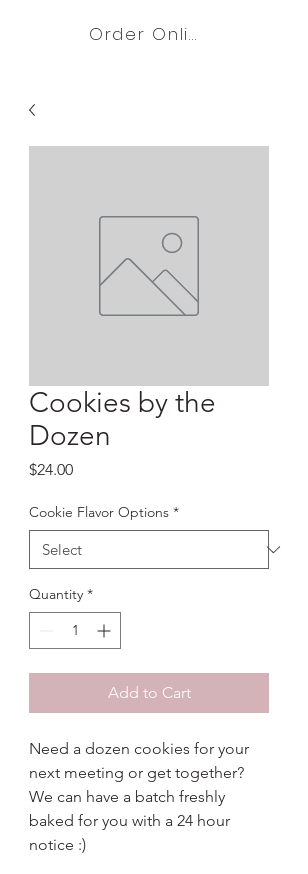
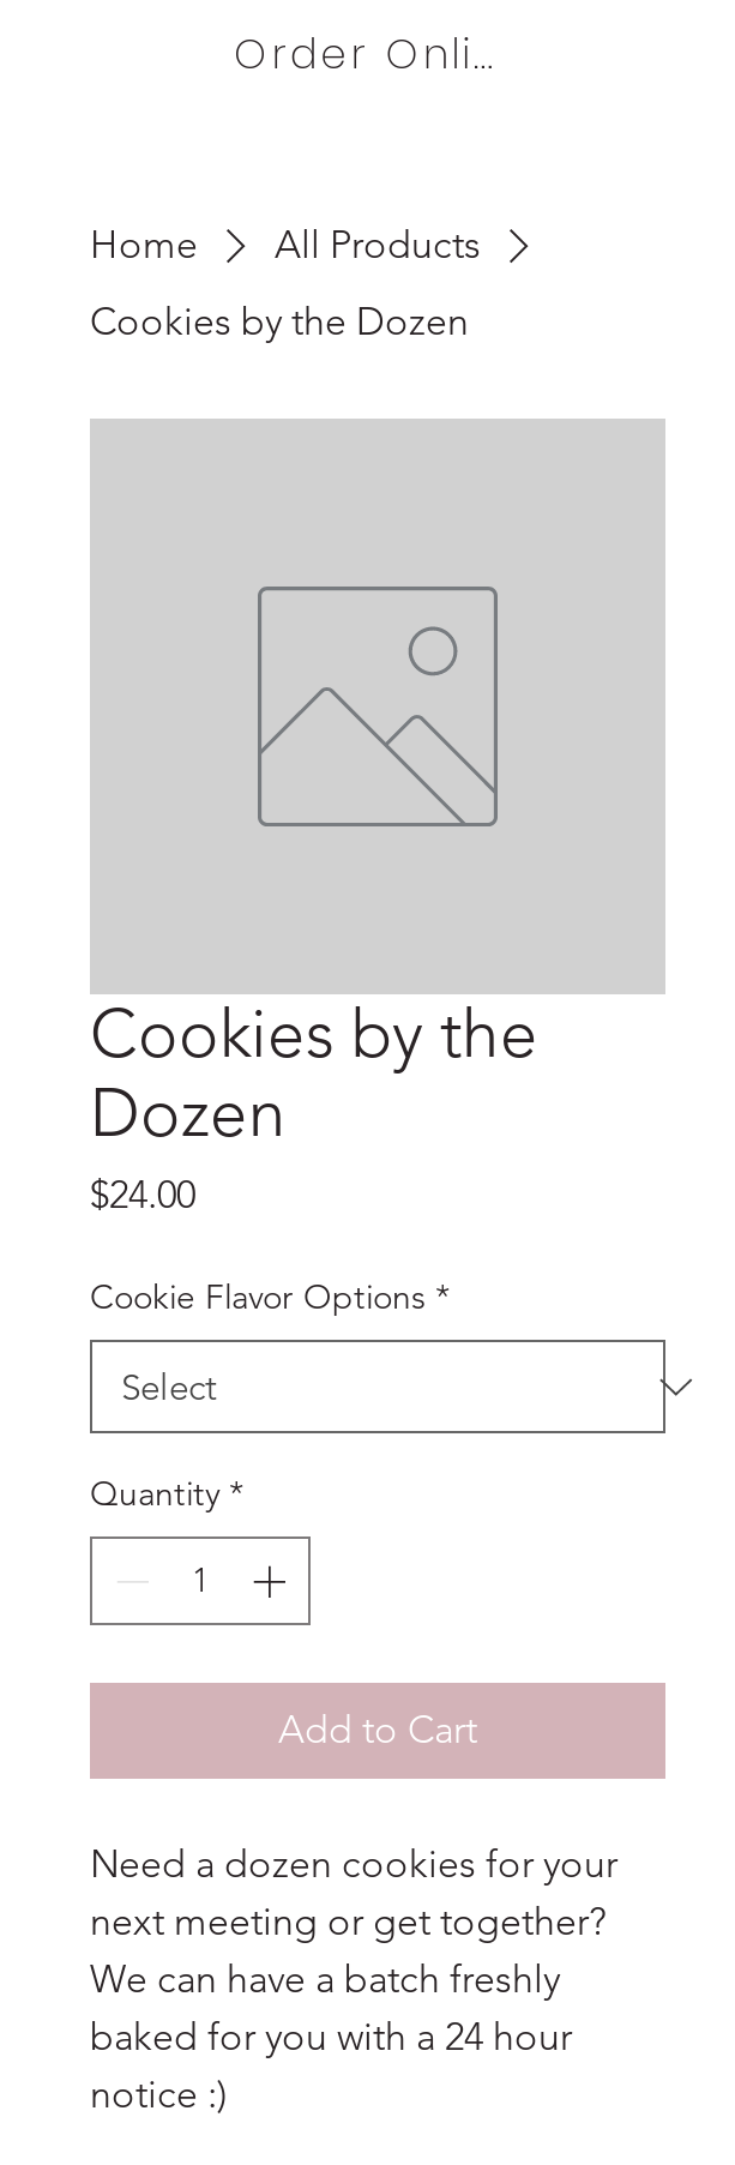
none -> [90,222,481,344] Home | All Products | Cookies by the Dozen

